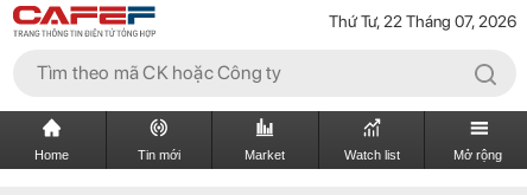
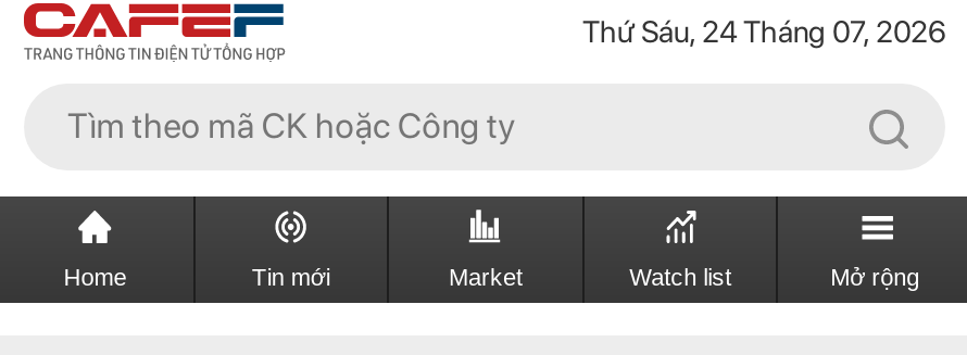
[329,12,516,31] Thứ Tư, 22 Tháng 07, 2026 -> [582,14,945,49] Thứ Sáu, 24 Tháng 07, 2026

